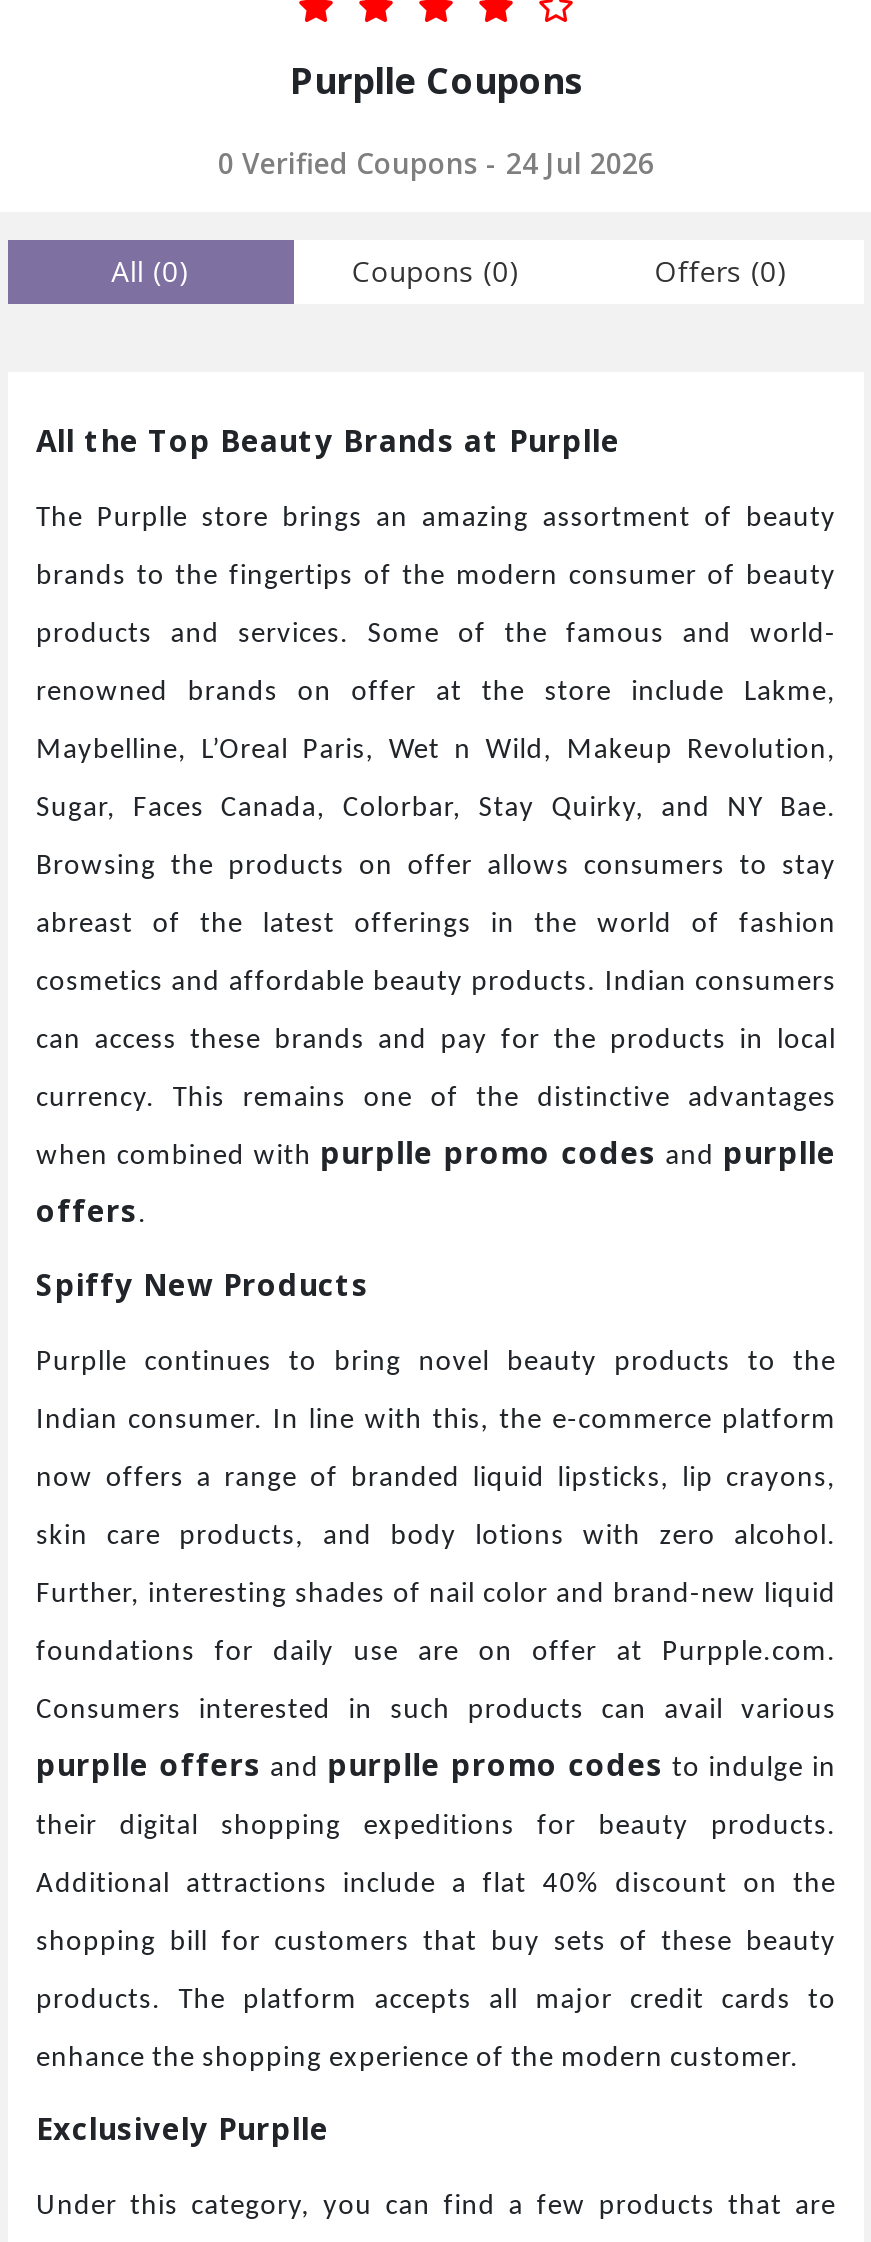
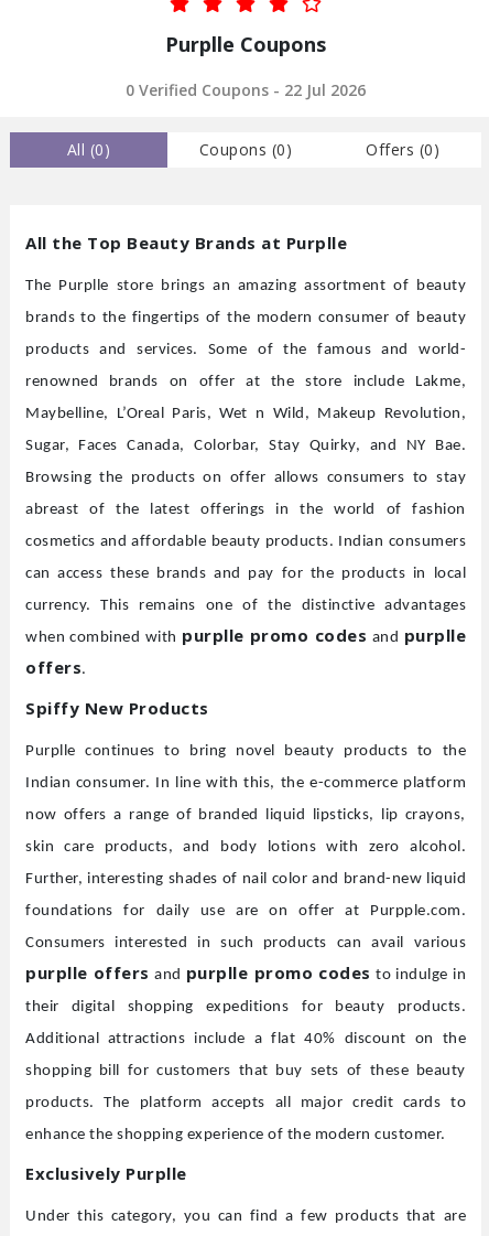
[218,144,654,182] 0 Verified Coupons - 24 Jul 2026 -> [126,79,366,100] 0 Verified Coupons - 22 Jul 2026

